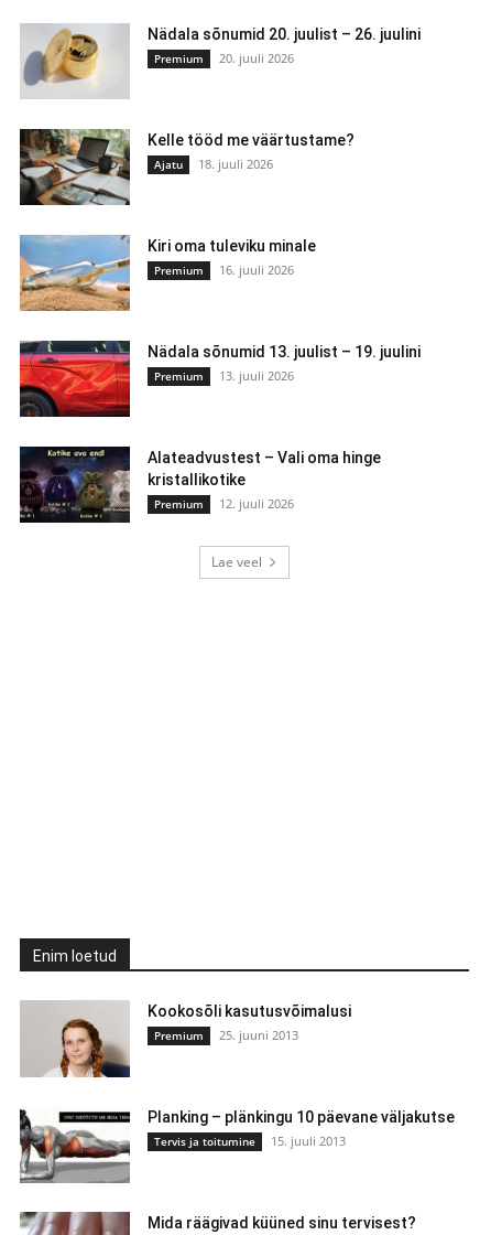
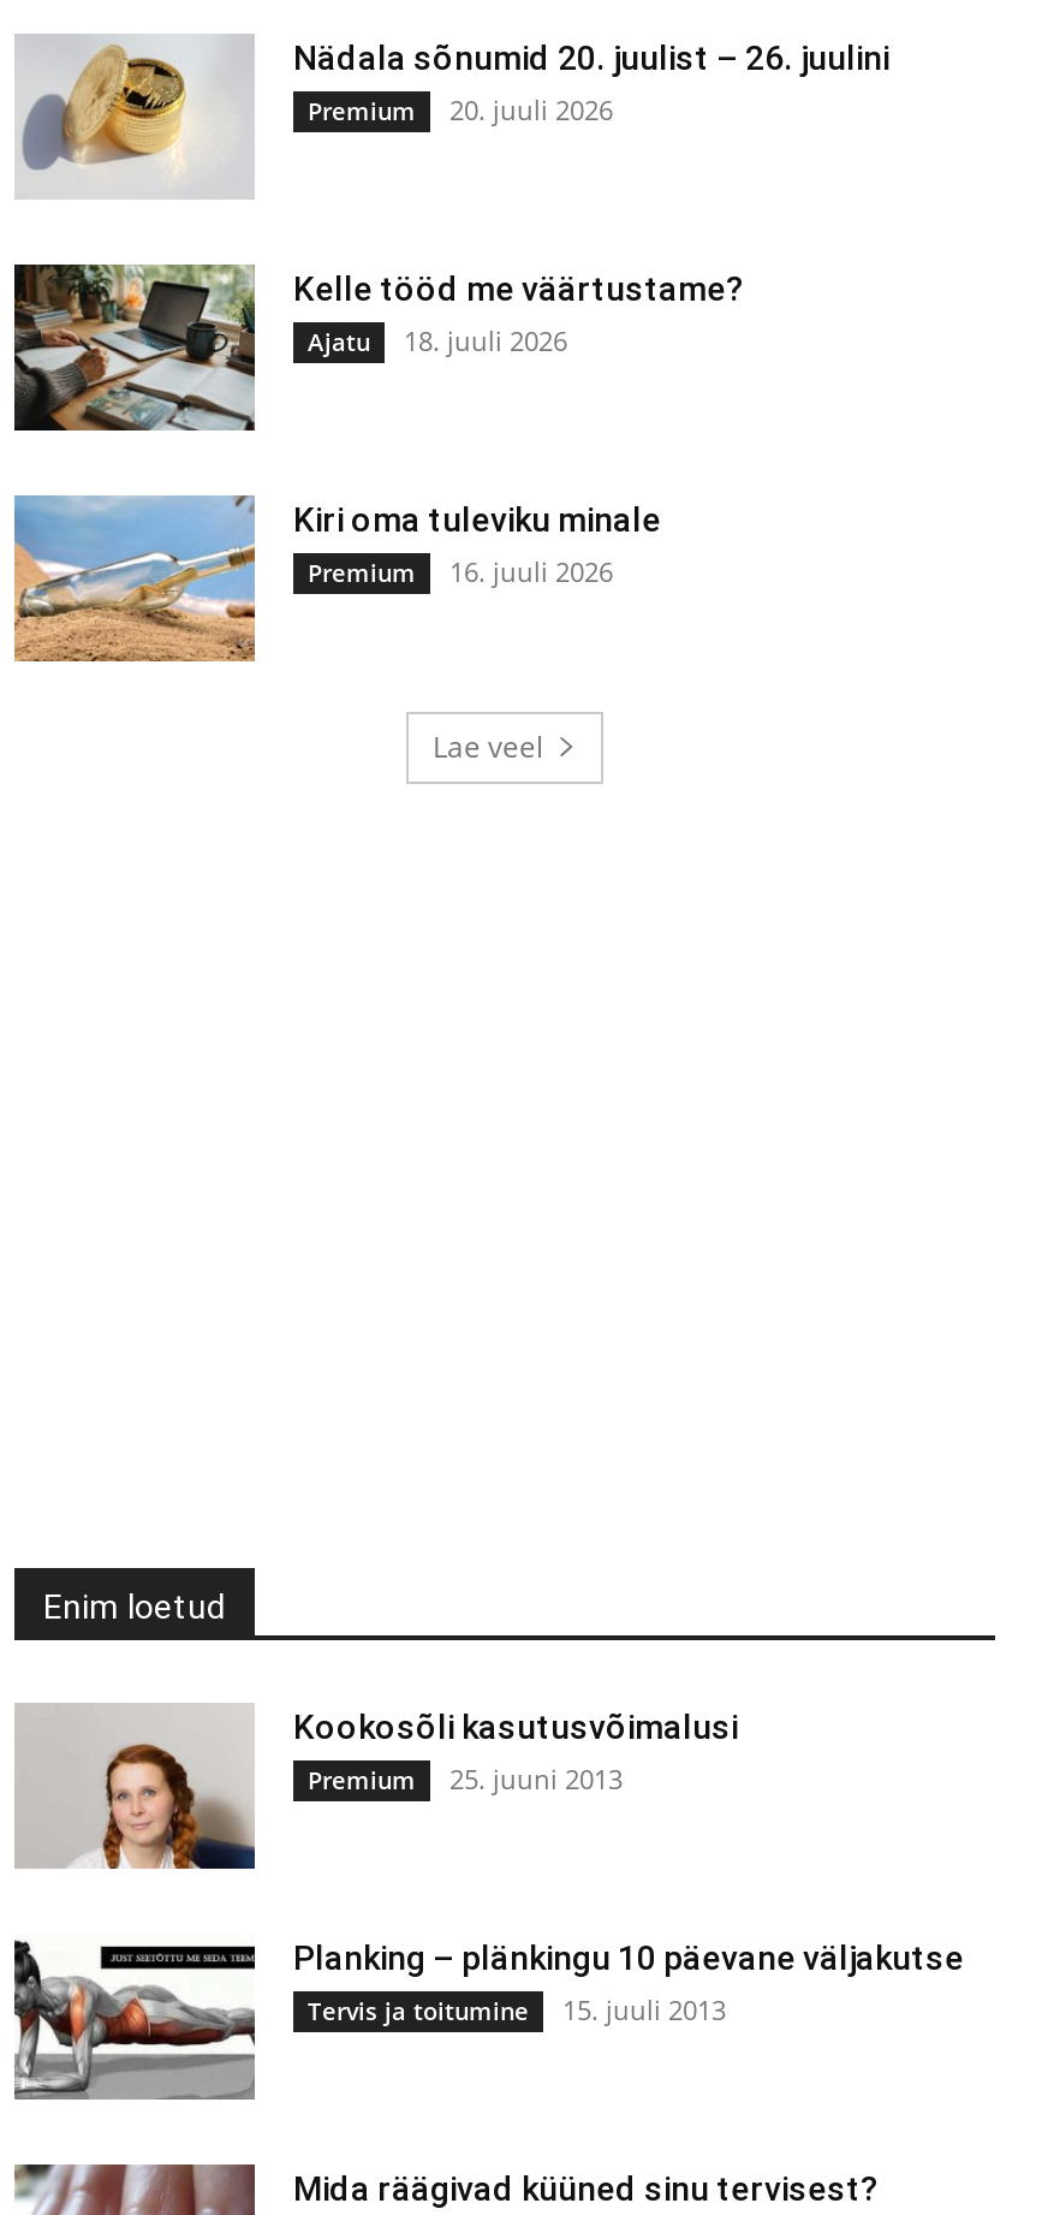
[19,340,421,418] [image] | Nädala sõnumid 13. juulist – 19. juulini | Premium | 13. juuli 2026 -> none
[19,445,381,524] [image] | Alateadvustest – Vali oma hinge | kristallikotike | Premium | 12. juuli 2026 -> none

